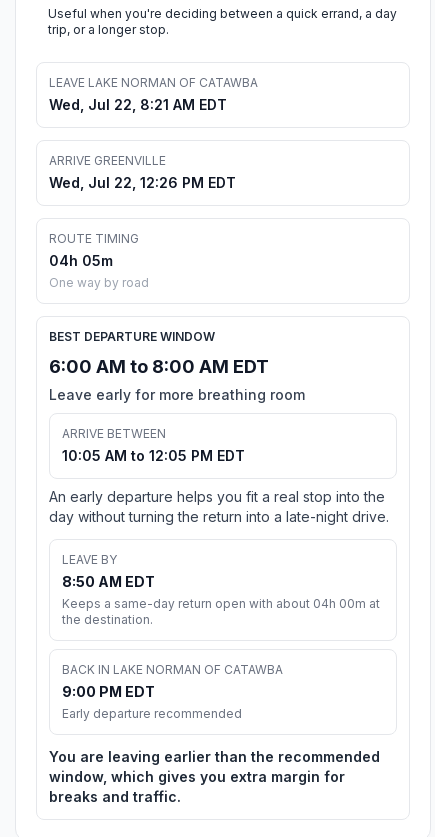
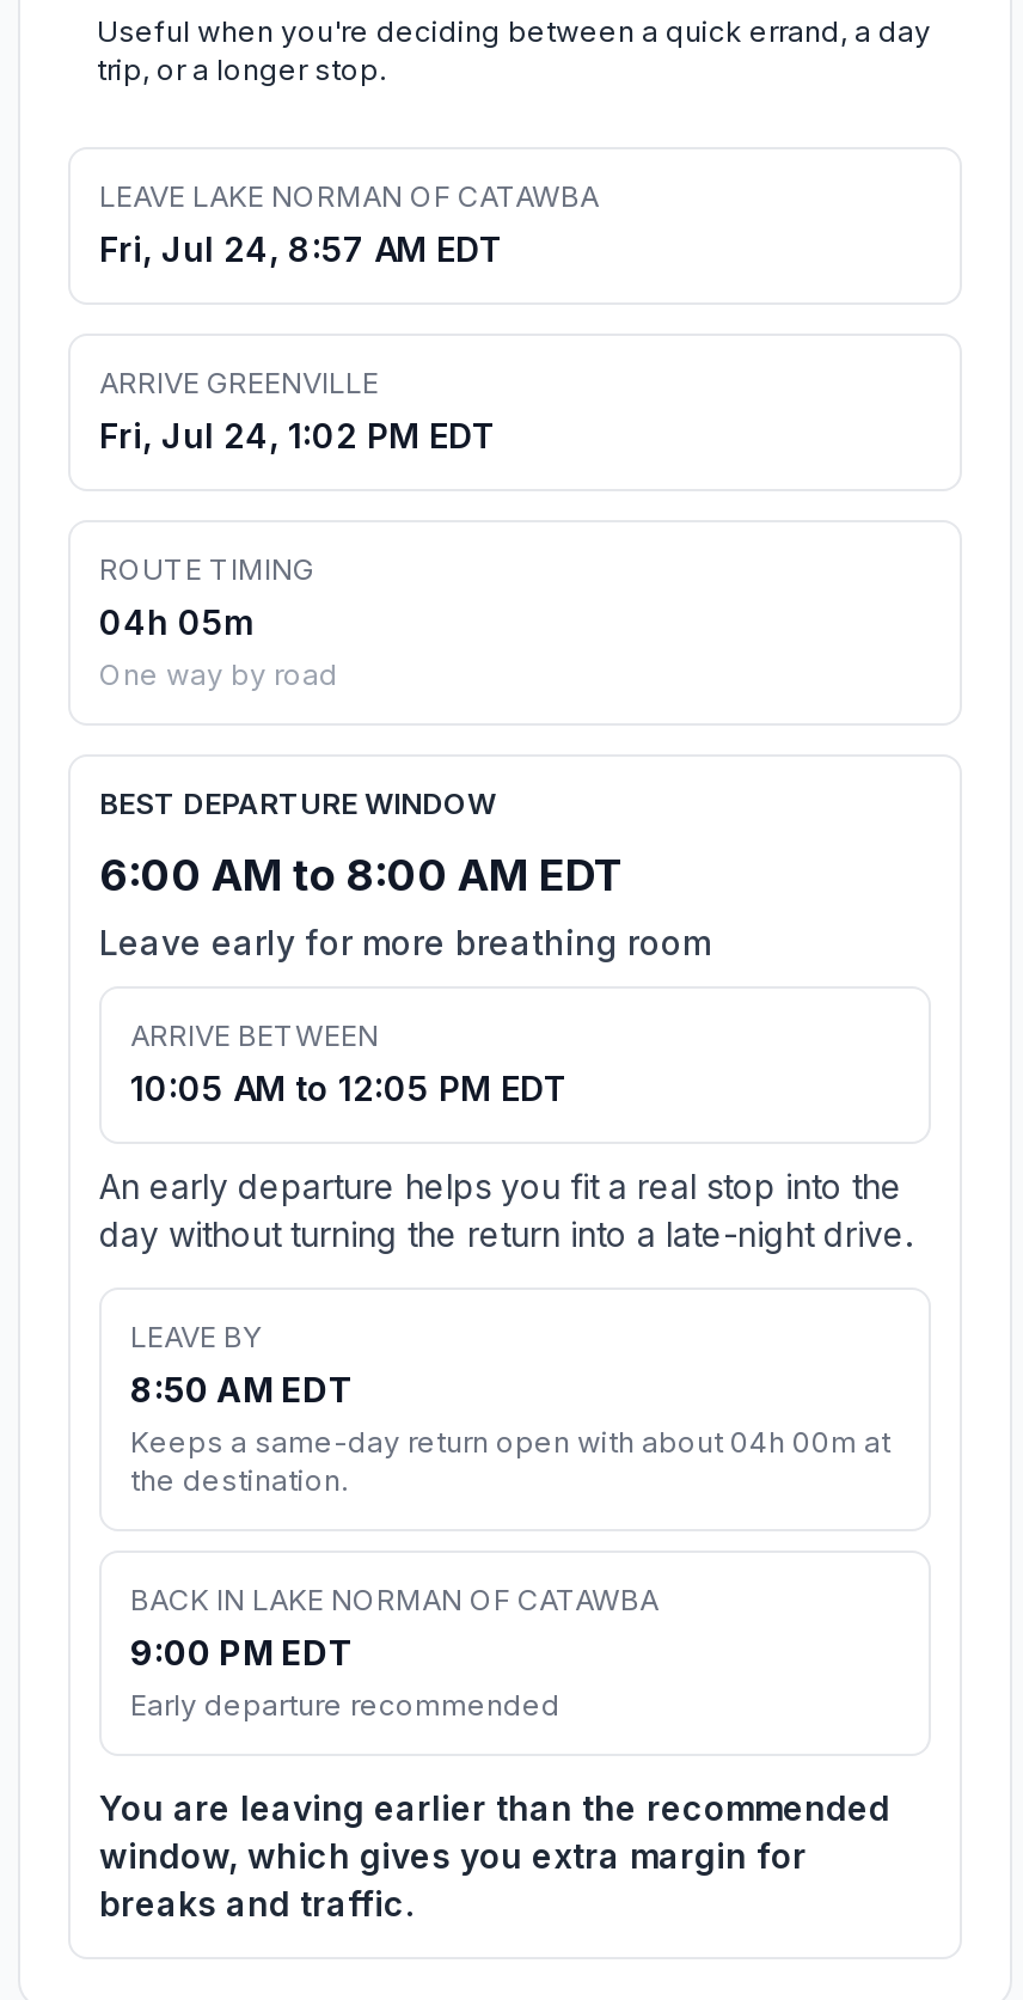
[49,96,227,113] Wed, Jul 22, 8:21 AM EDT -> [99,229,503,269] Fri, Jul 24, 8:57 AM EDT
[49,174,236,191] Wed, Jul 22, 12:26 PM EDT -> [99,415,496,456] Fri, Jul 24, 1:02 PM EDT

